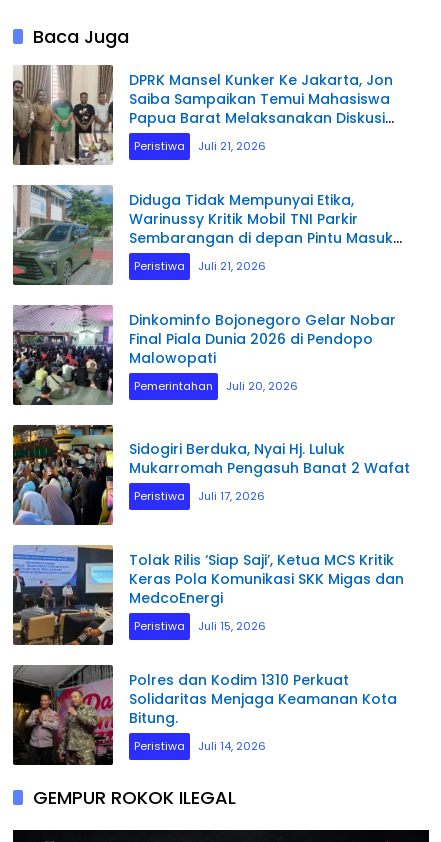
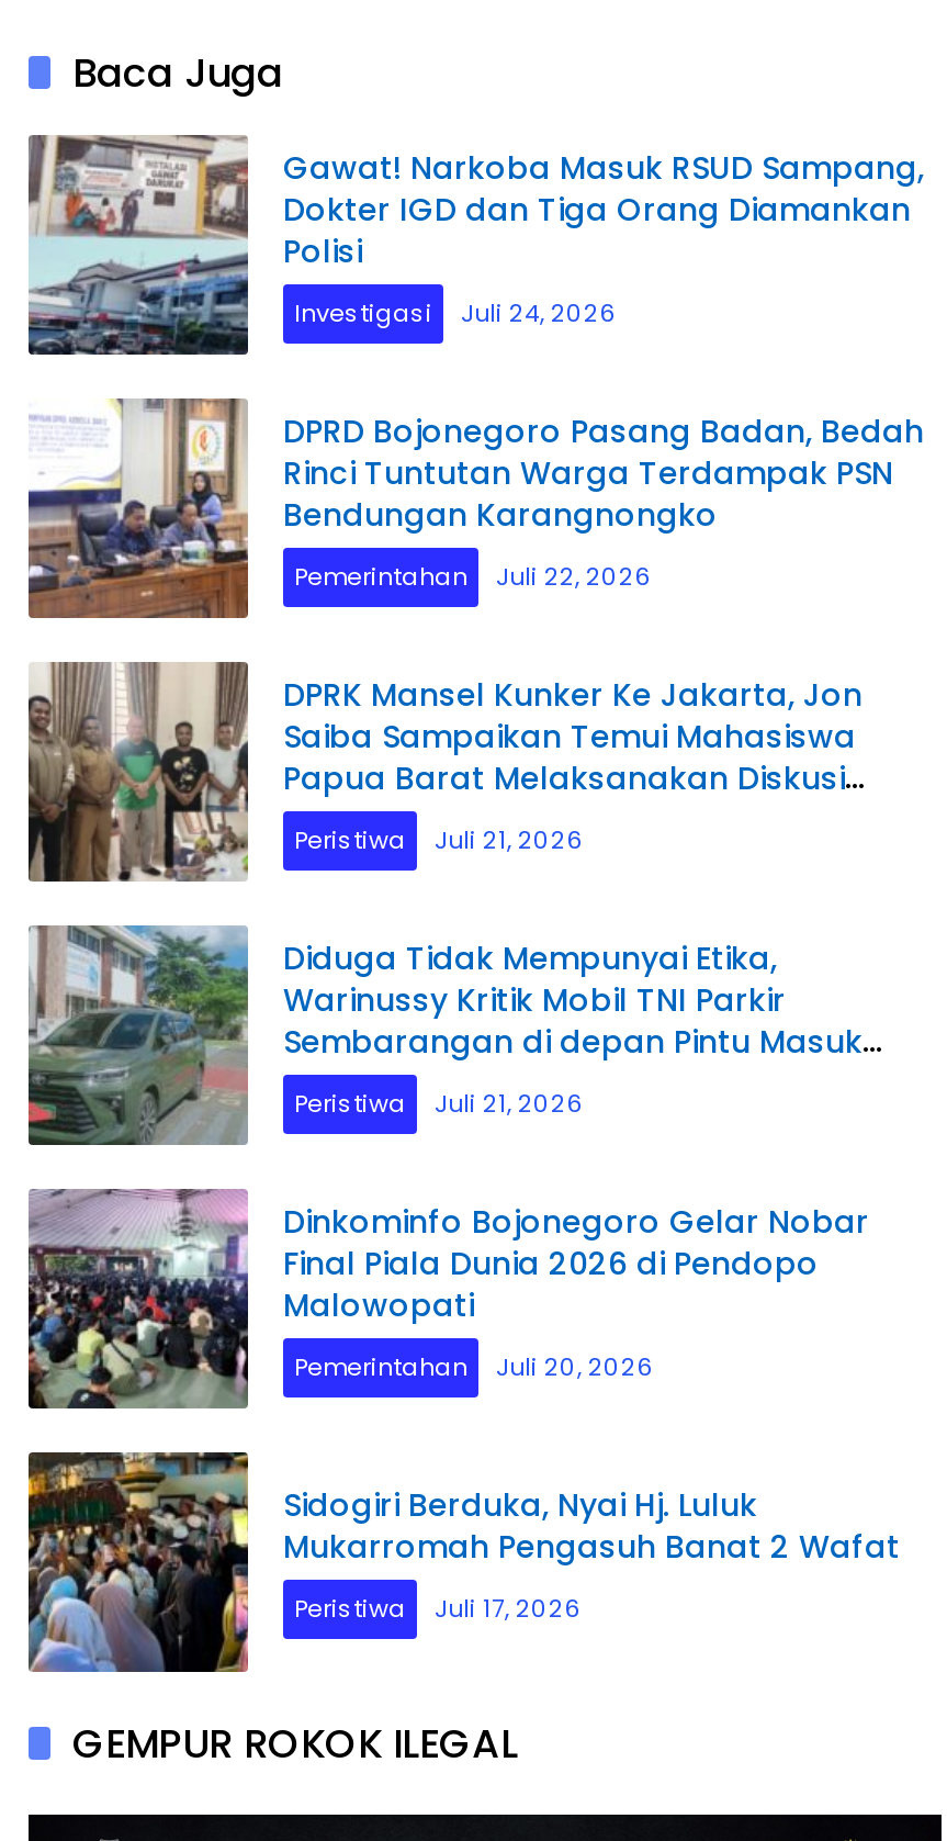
none -> [26,135,924,593] [image] | Gawat! Narkoba Masuk RSUD Sampang, | Dokter IGD dan Tiga Orang Diamankan | Polisi | Investigasi | Juli 24, 2026 | DPRD Bojonegoro Pasang Badan, Bedah | Rinci Tuntutan Warga Terdampak PSN | Bendungan Karangnongko | Pemerintahan | Juli 22, 2026
none -> [26,398,250,620] [image]
moved [11,63,410,504] -> [24,658,900,1626]: [image] | DPRK Mansel Kunker Ke Jakarta, Jon | Saiba Sampaikan Temui Mahasiswa | ... | Peristiwa | Juli 17, 2026
[12,545,404,754] [image] | Tolak Rilis ‘Siap Saji’, Ketua MCS Kritik | Keras Pola Komunikasi SKK Migas dan | MedcoEnergi | Peristiwa | Juli 15, 2026 | Polres dan Kodim 1310 Perkuat | Solidaritas Menjaga Keamanan Kota | Bitung. | Peristiwa | Juli 14, 2026 -> none
[13,665,114,766] [image] -> none

